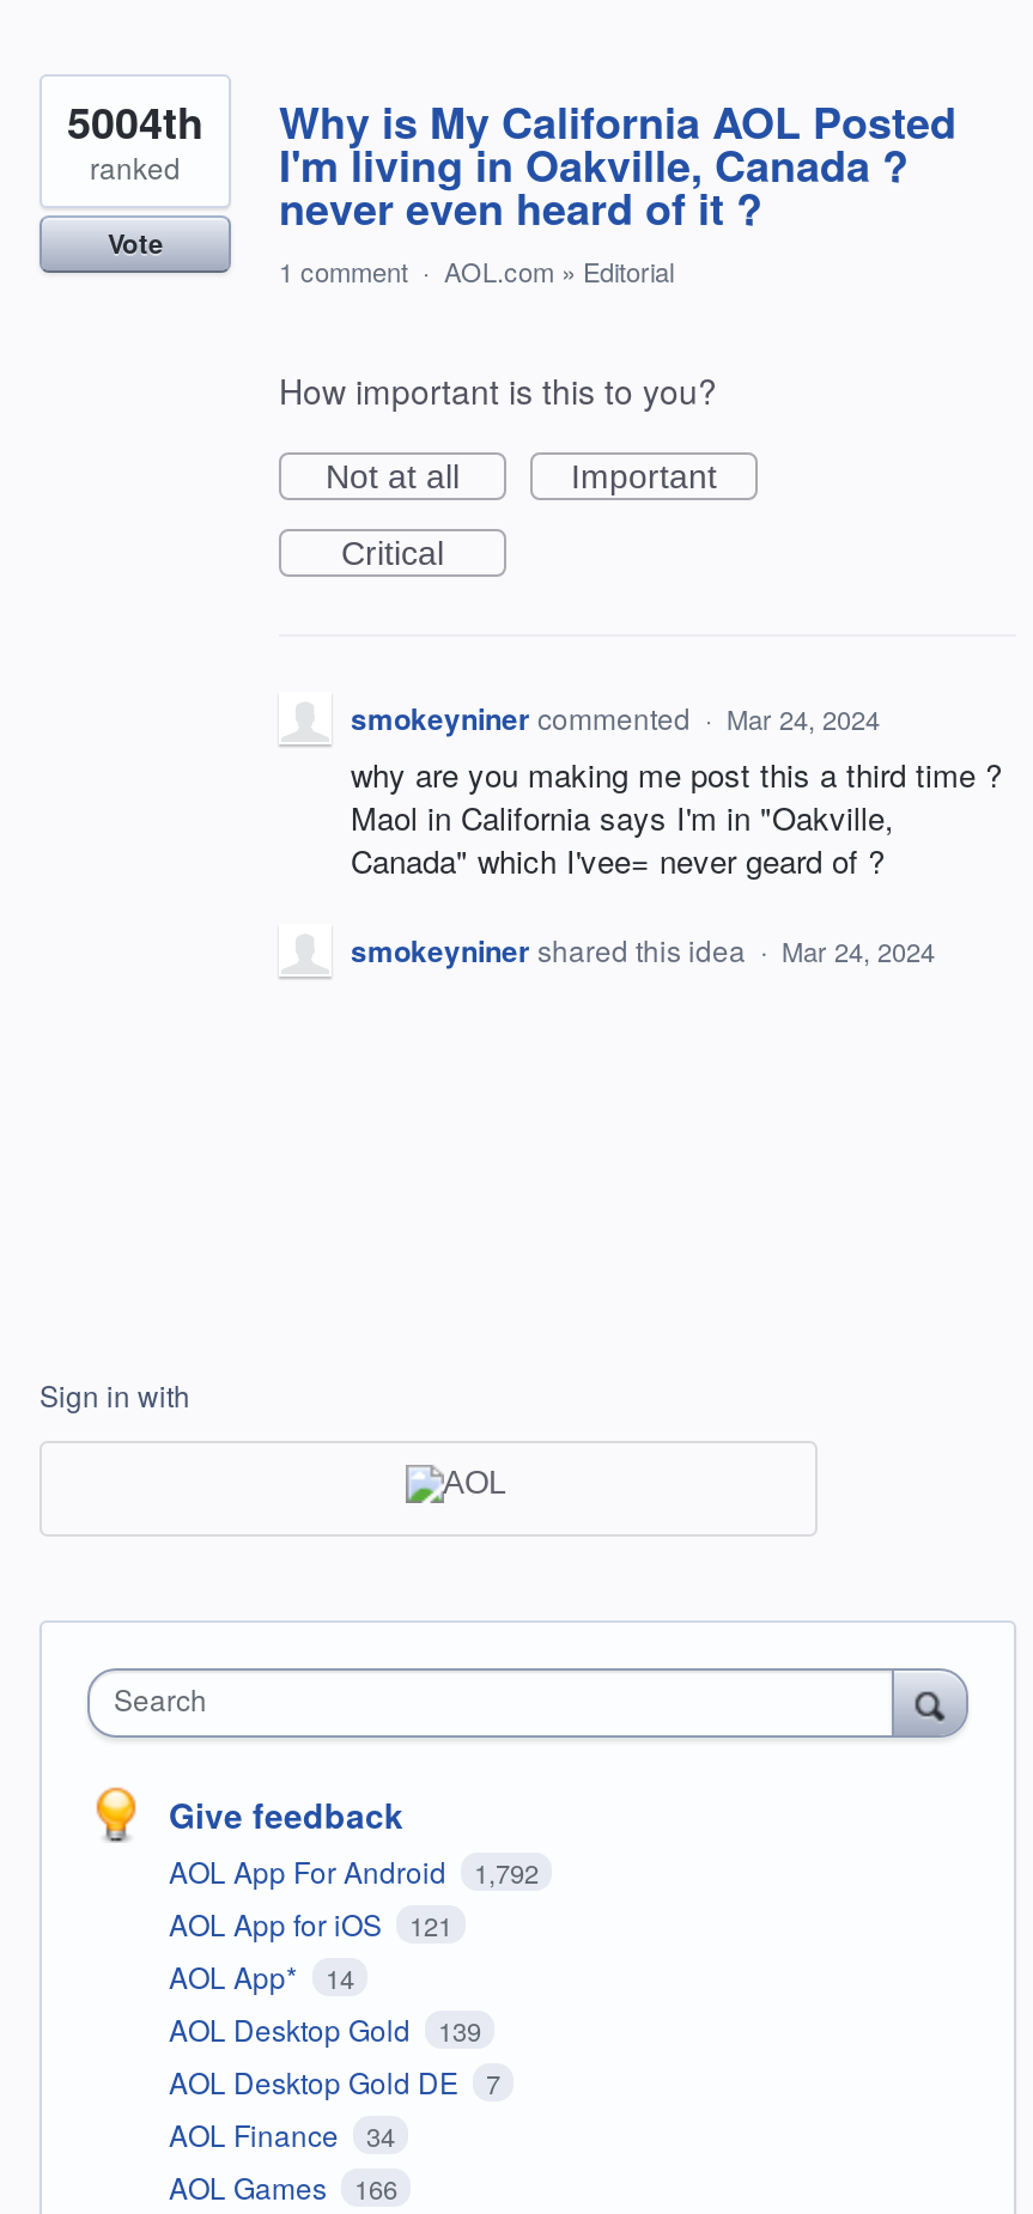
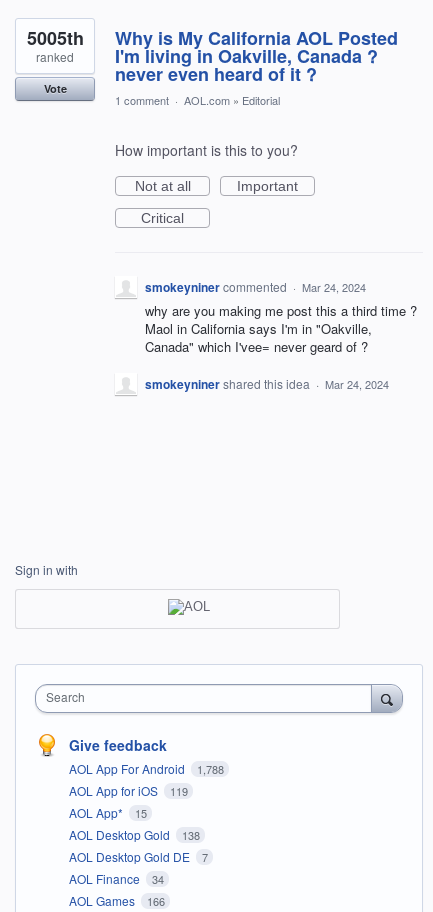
[67,91,956,153] 5004th Why is My California AOL Posted -> [26,25,398,51] 5005th Why is My California AOL Posted
[169,1850,539,1890] AOL App For Android 1,792 -> [69,760,223,777] AOL App For Android 1,788
[169,1902,452,1943] AOL App for iOS 121 -> [69,782,187,799] AOL App for iOS 119
[169,1955,354,1996] AOL App* 14 -> [69,804,146,821] AOL App* 15
[169,2008,481,2048] AOL Desktop Gold 139 -> [69,826,199,843] AOL Desktop Gold 138

